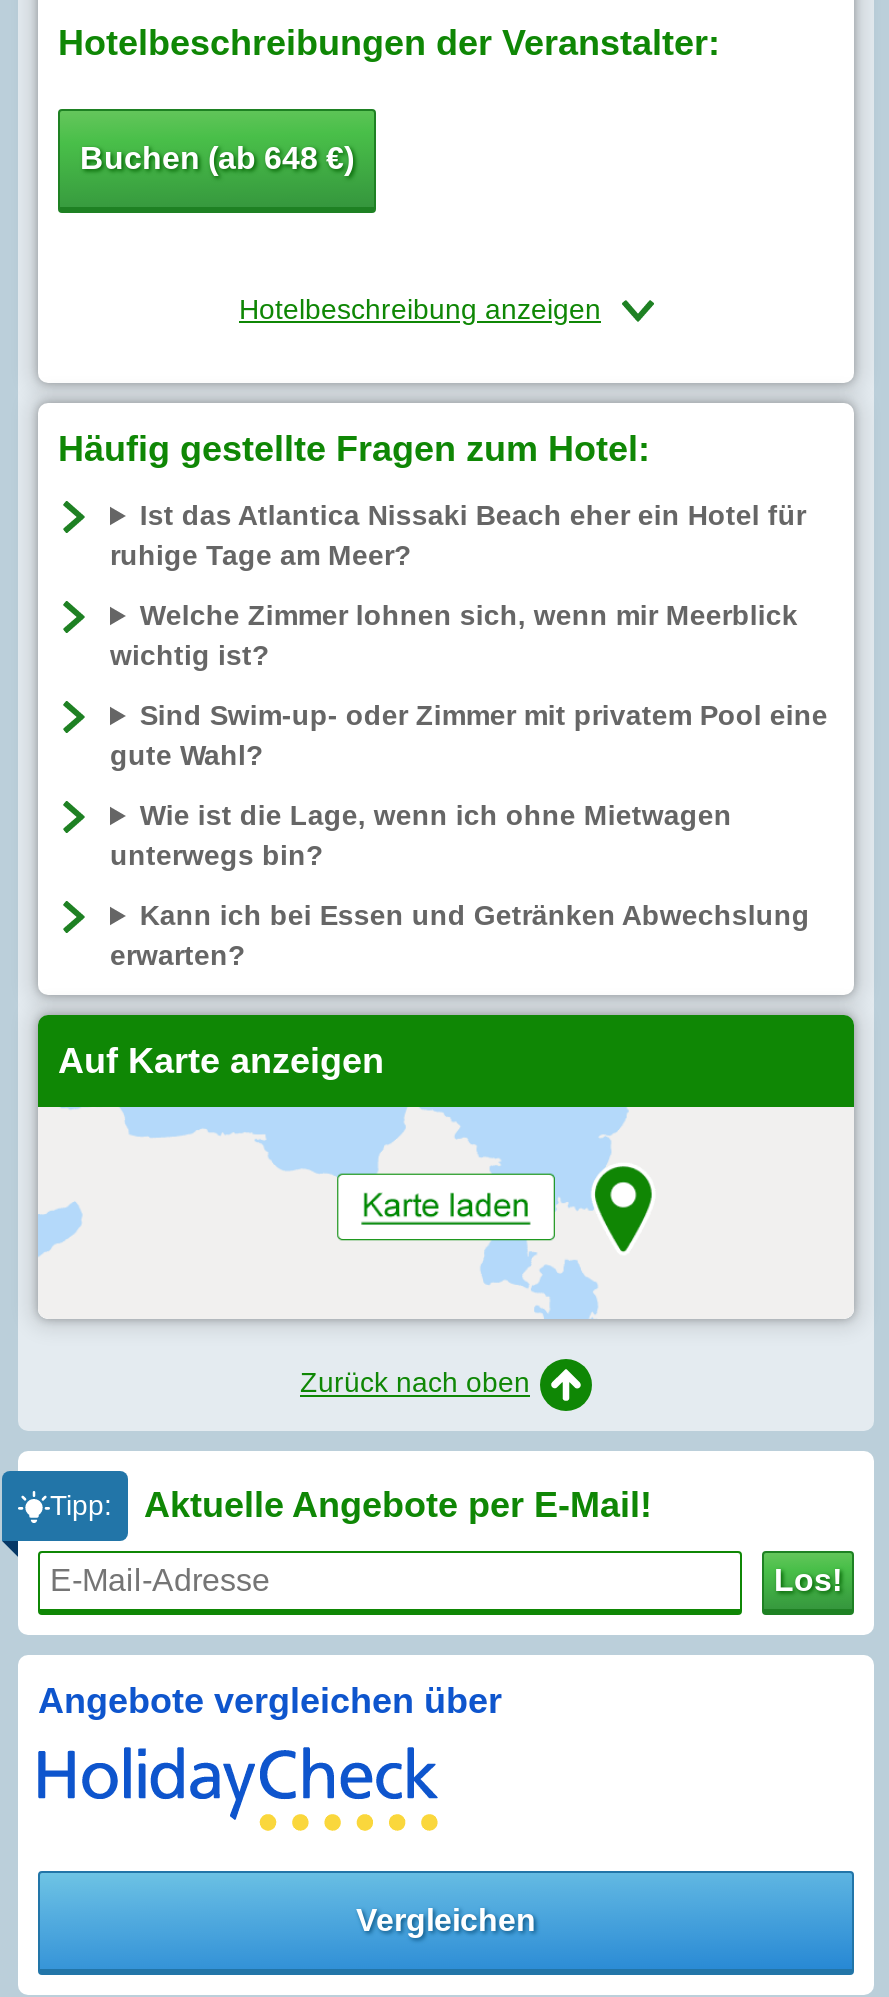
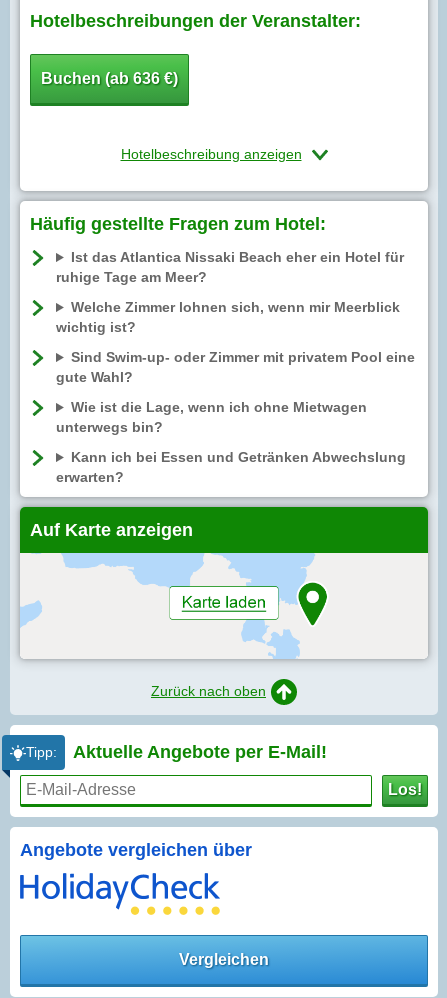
[80,141,354,175] Buchen (ab 648 €) -> [41,70,178,87] Buchen (ab 636 €)

